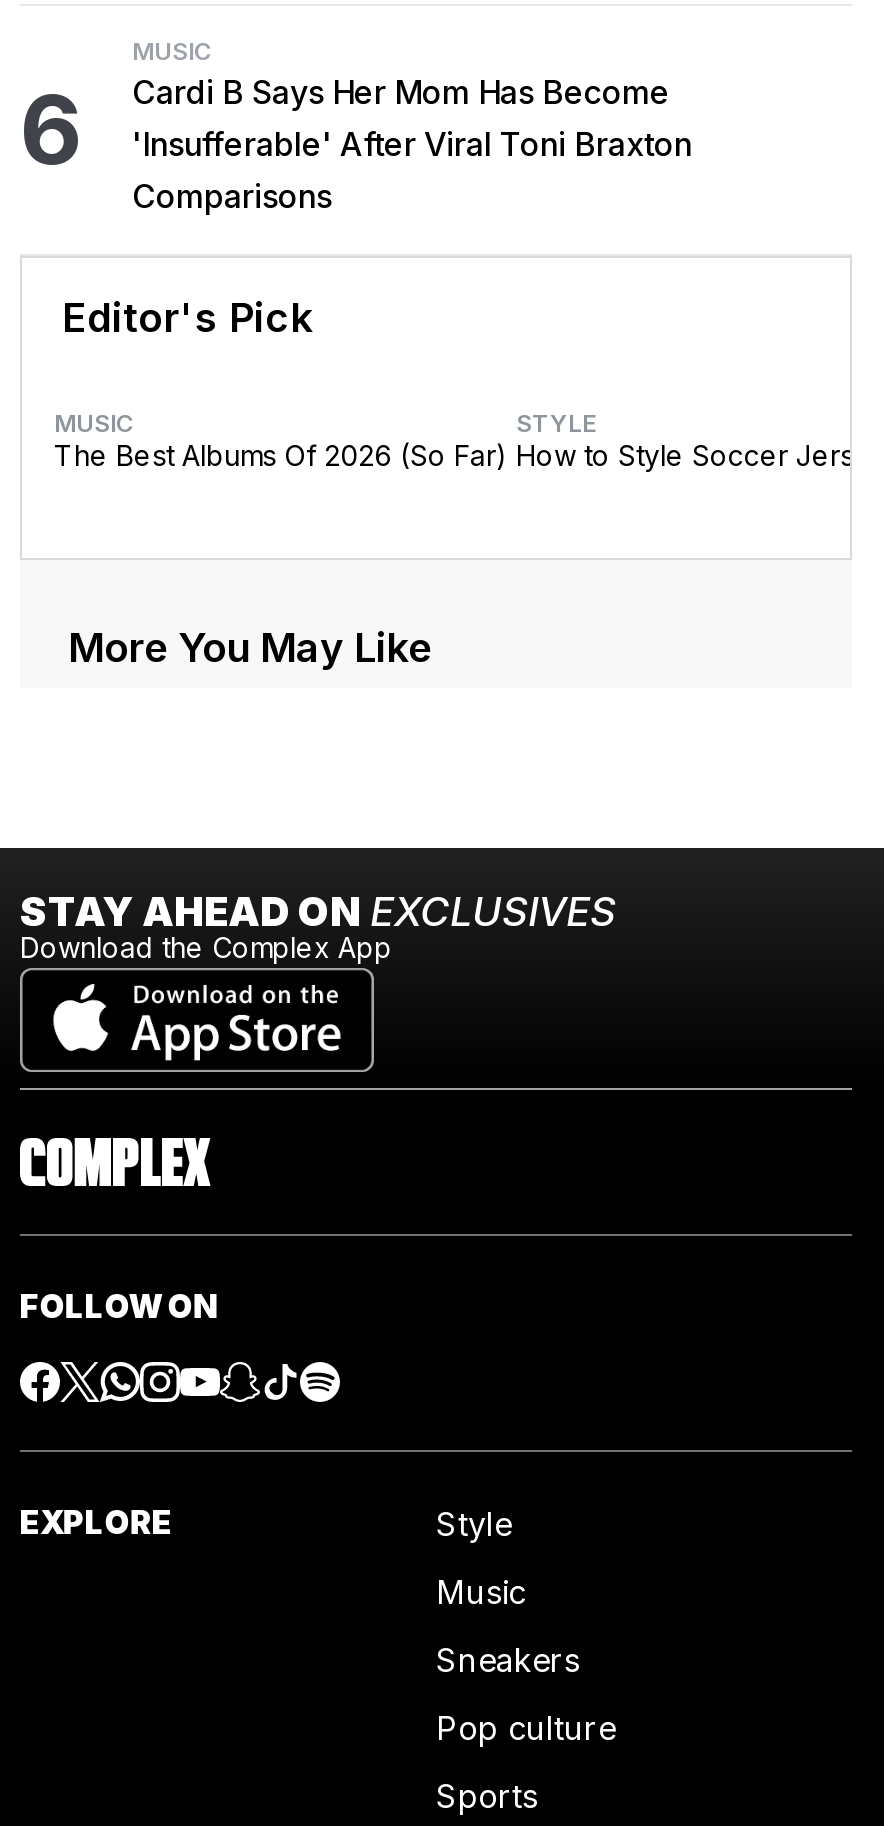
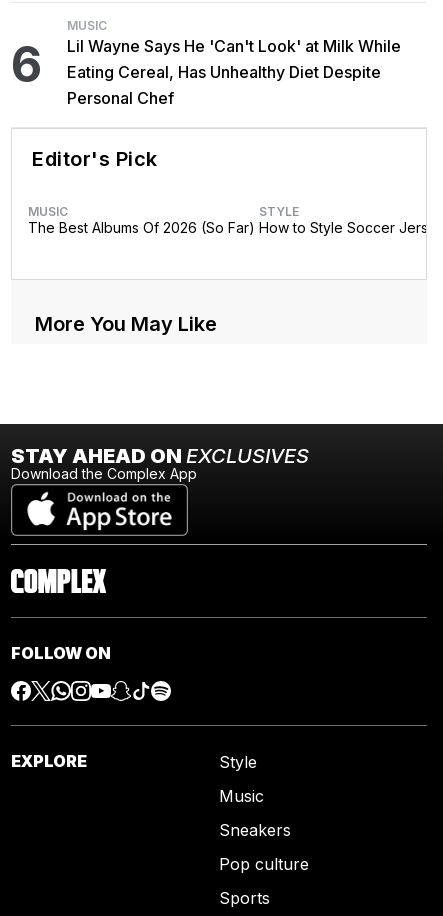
[132,71,692,215] Cardi B Says Her Mom Has Become | 'Insufferable' After Viral Toni Braxton | Comparisons -> [67,36,401,108] Lil Wayne Says He 'Can't Look' at Milk While | Eating Cereal, Has Unhealthy Diet Despite | Personal Chef

